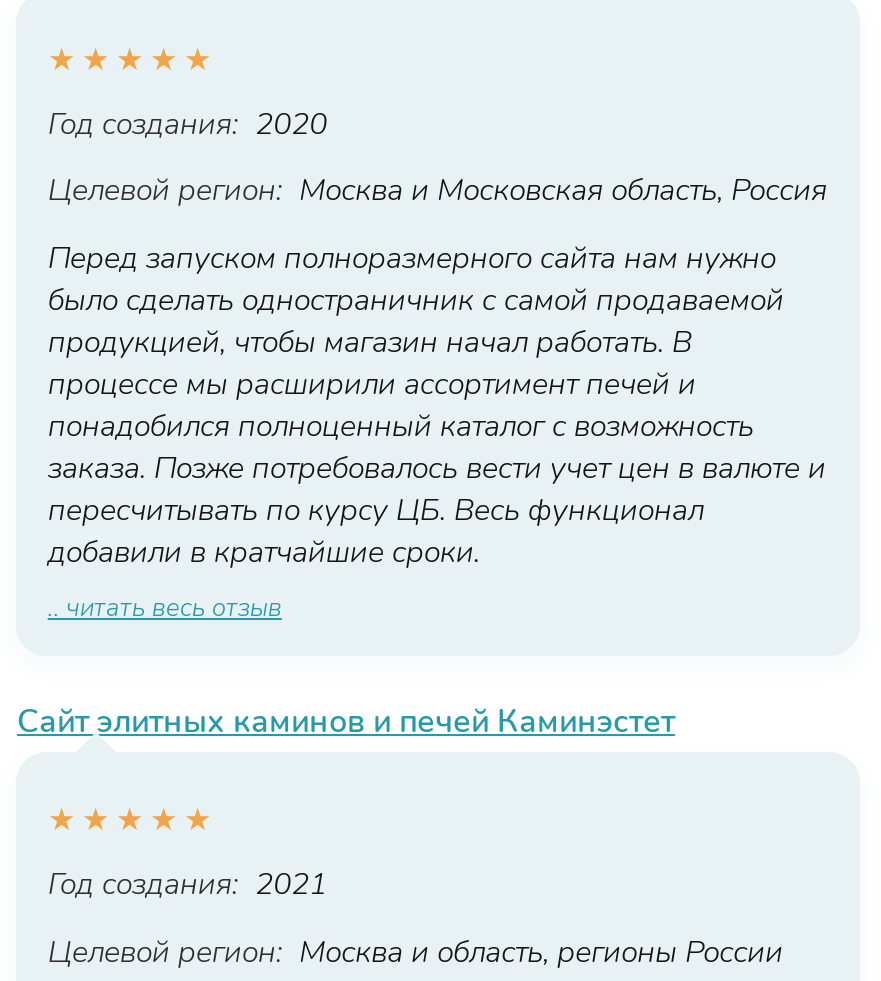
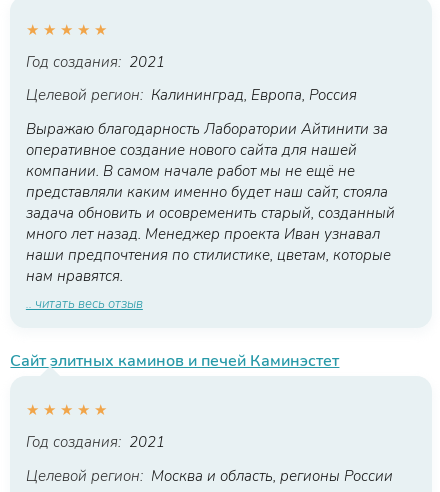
[48,102,327,144] Год создания: 2020 -> [26,51,165,72] Год создания: 2021
[48,169,827,211] Целевой регион: Москва и Московская область, Россия -> [26,84,357,105] Целевой регион: Калининград, Европа, Россия
[48,235,826,571] Перед запуском полноразмерного сайта нам нужно | было сделать одностраничник с самой продаваемой | продукцией, чтобы магазин начал работать. В | процессе мы расширили ассортимент печей и | понадобился полноценный каталог с возможность | заказа. Позже потребовалось вести учет цен в валюте и | пересчитывать по курсу ЦБ. Весь функционал | добавили в кратчайшие сроки. -> [26,118,395,286] Выражаю благодарность Лаборатории Айтинити за | оперативное создание нового сайта для нашей | компании. В самом начале работ мы не ещё не | представляли каким именно будет наш сайт, стояла | задача обновить и осовременить старый, созданный | много лет назад. Менеджер проекта Иван узнавал | наши предпочтения по стилистике, цветам, которые | нам нравятся.

